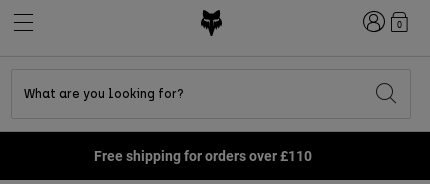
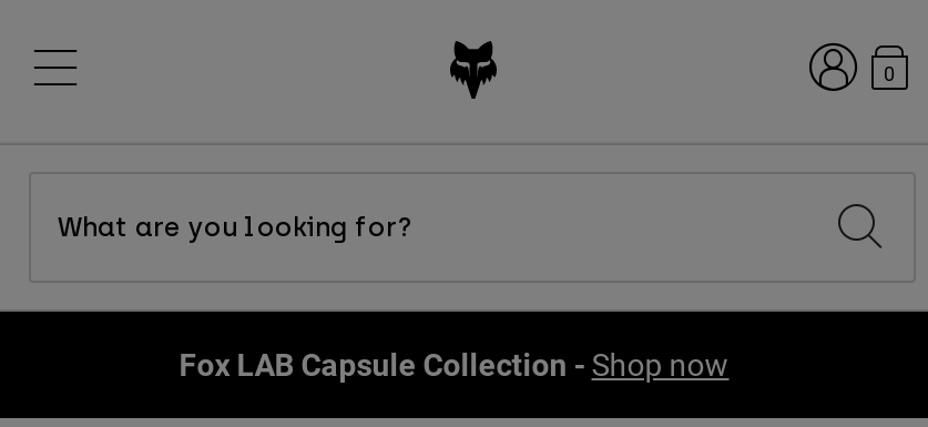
[94,146,312,165] Free shipping for orders over £110 -> [179,344,729,386] Fox LAB Capsule Collection - Shop now

